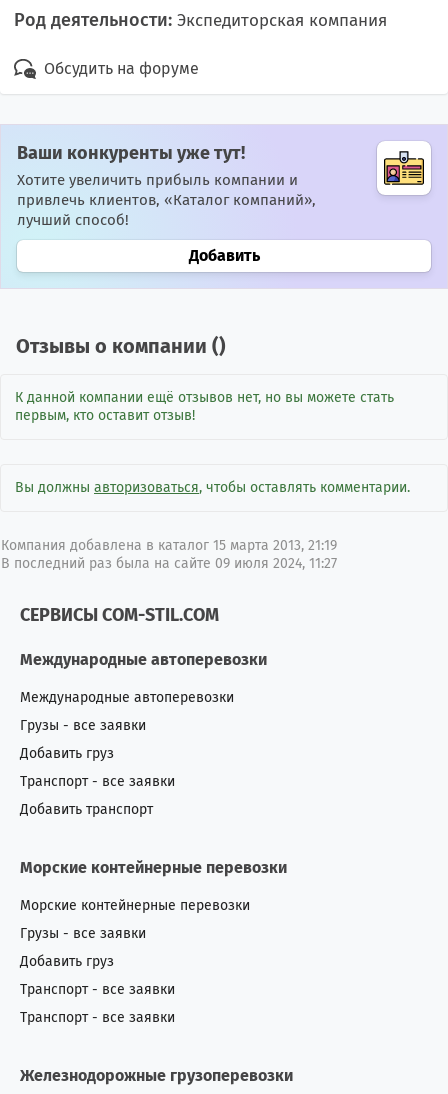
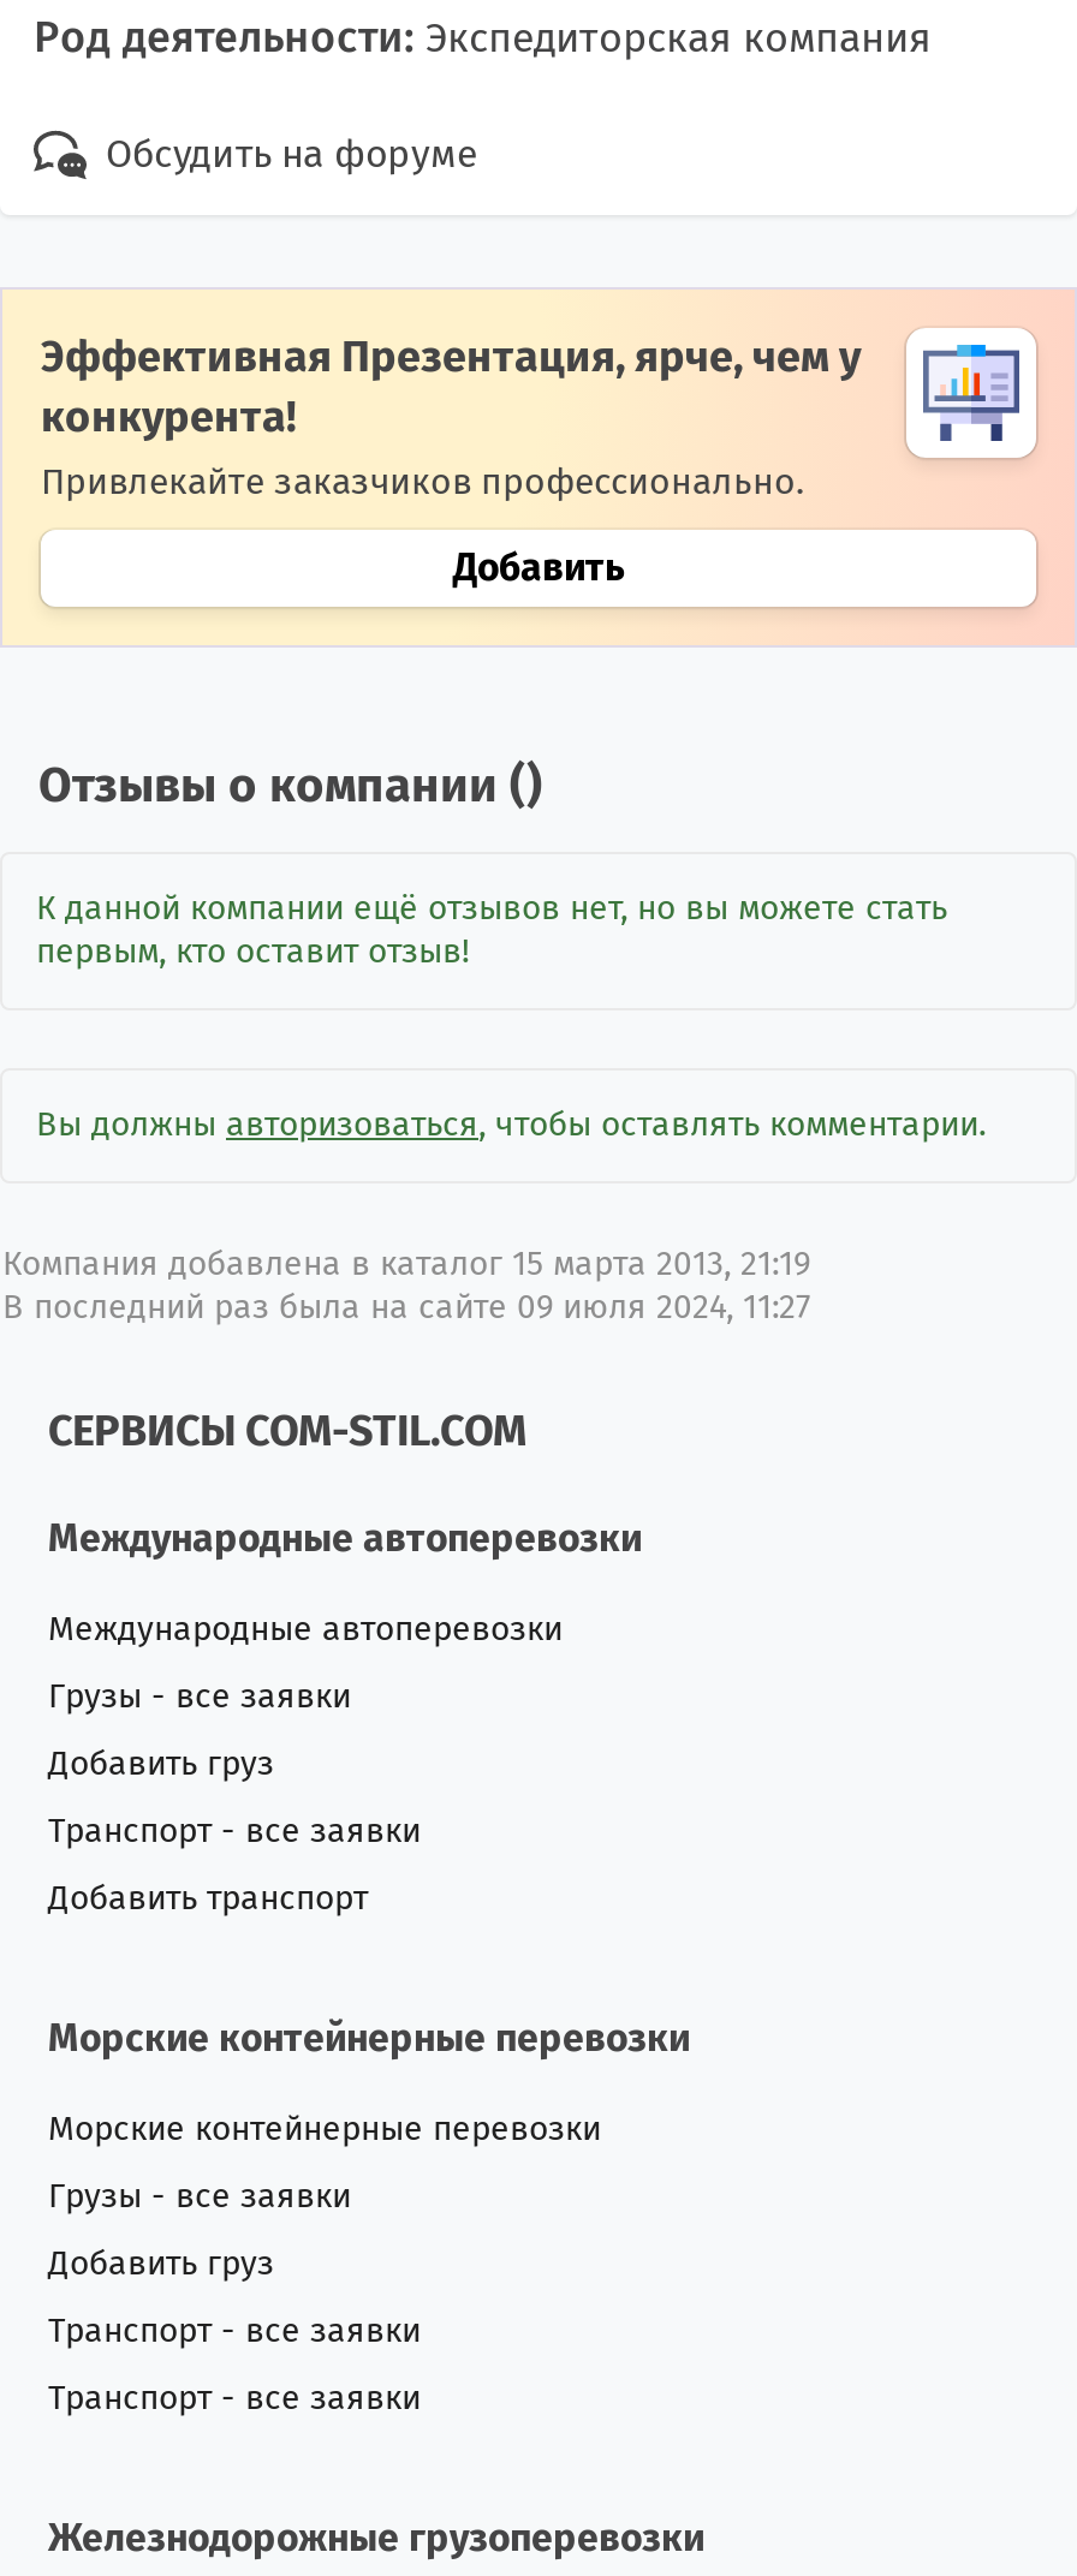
[3,125,445,288] [image] | Ваши конкуренты уже тут! | Хотите увеличить прибыль компании и | привлечь клиентов, «Каталог компаний», | лучший способ! -> [7,290,1070,645] [image] | Эффективная Презентация, ярче, чем у | конкурента! | Привлекайте заказчиков профессионально.

